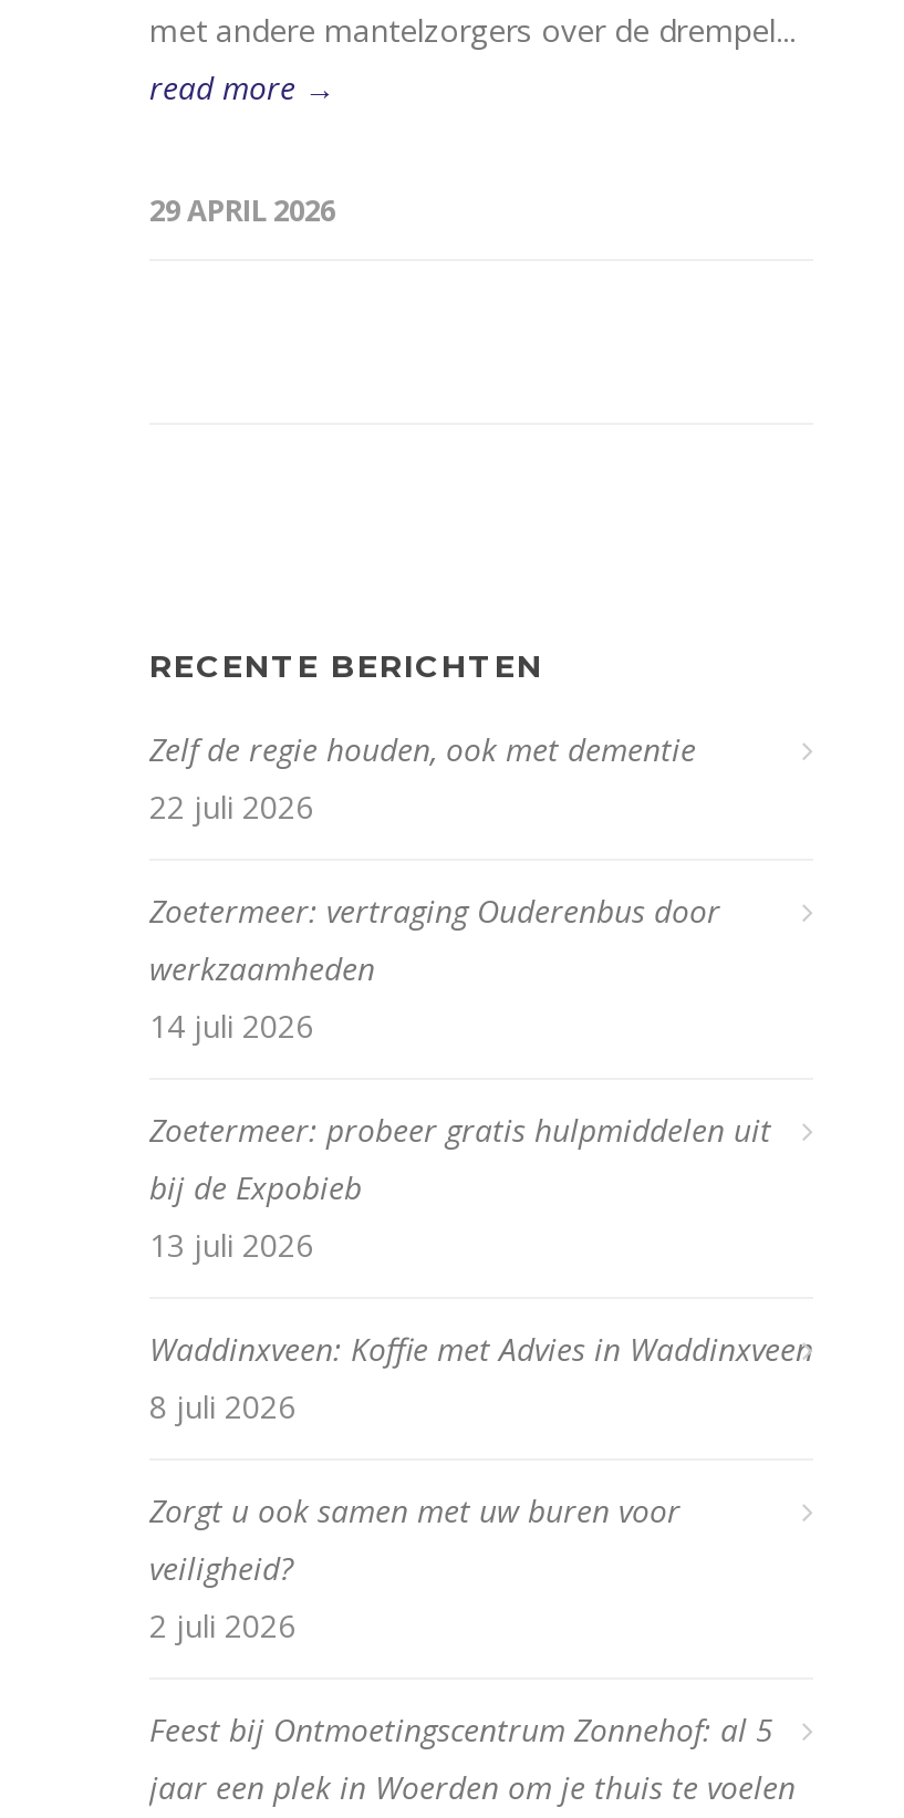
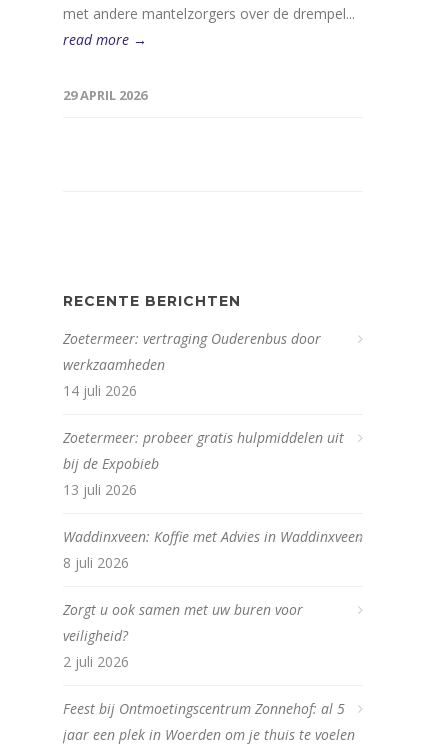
[149,728,696,828] Zelf de regie houden, ook met dementie | 22 juli 2026 -> none

